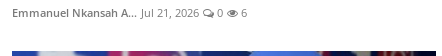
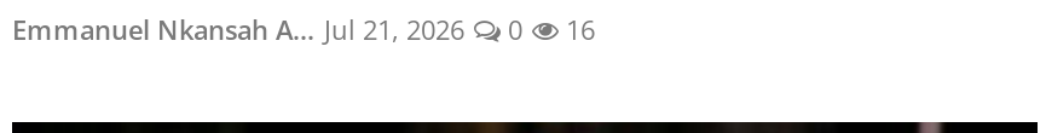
[12,5,247,20] Emmanuel Nkansah A... Jul 21, 2026 0 6 -> [12,10,595,46] Emmanuel Nkansah A... Jul 21, 2026 0 16

